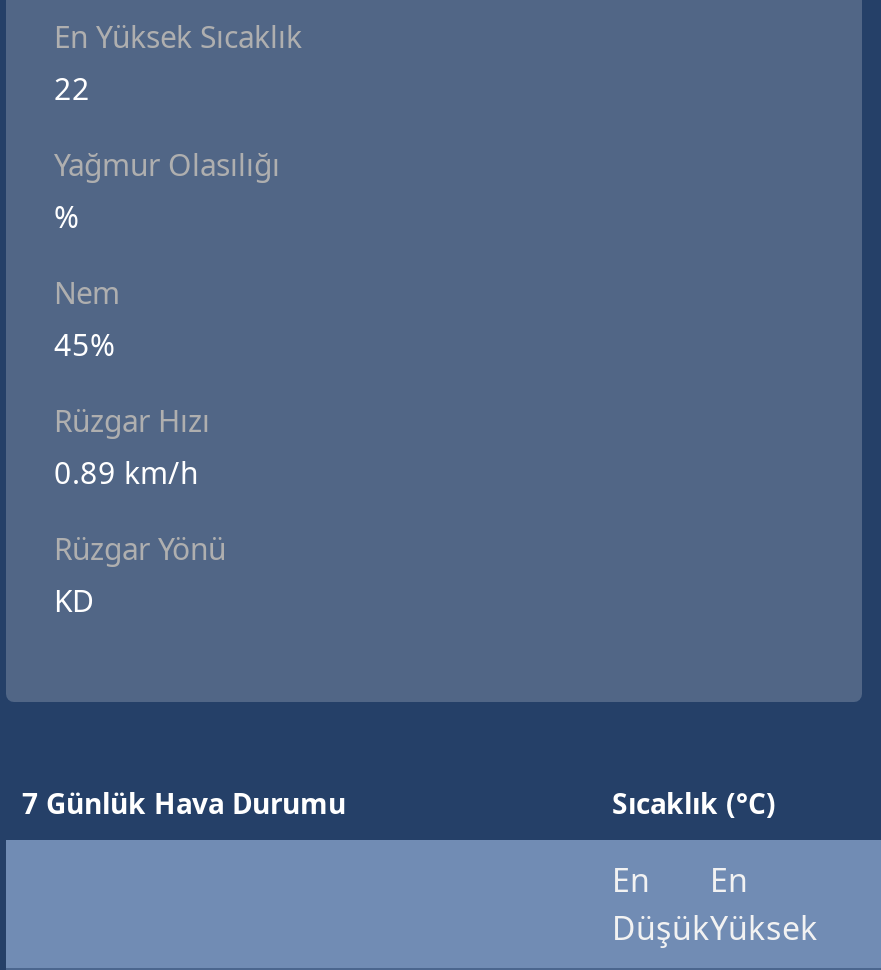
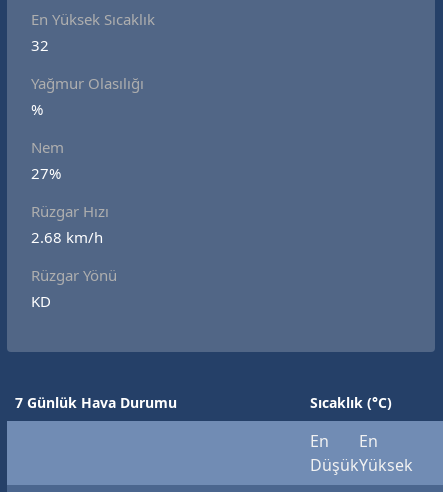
[54,68,90,108] 22 -> [31,35,49,55] 32
[54,324,114,364] 45% -> [31,163,61,183] 27%
[54,452,198,492] 0.89 km/h -> [31,227,103,247] 2.68 km/h

